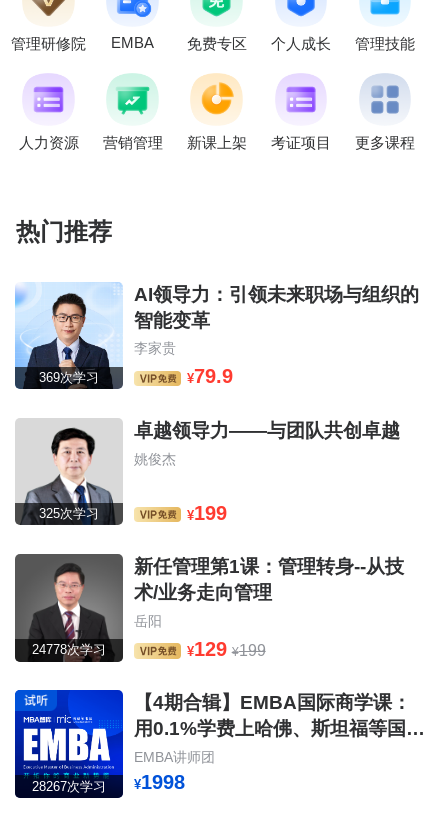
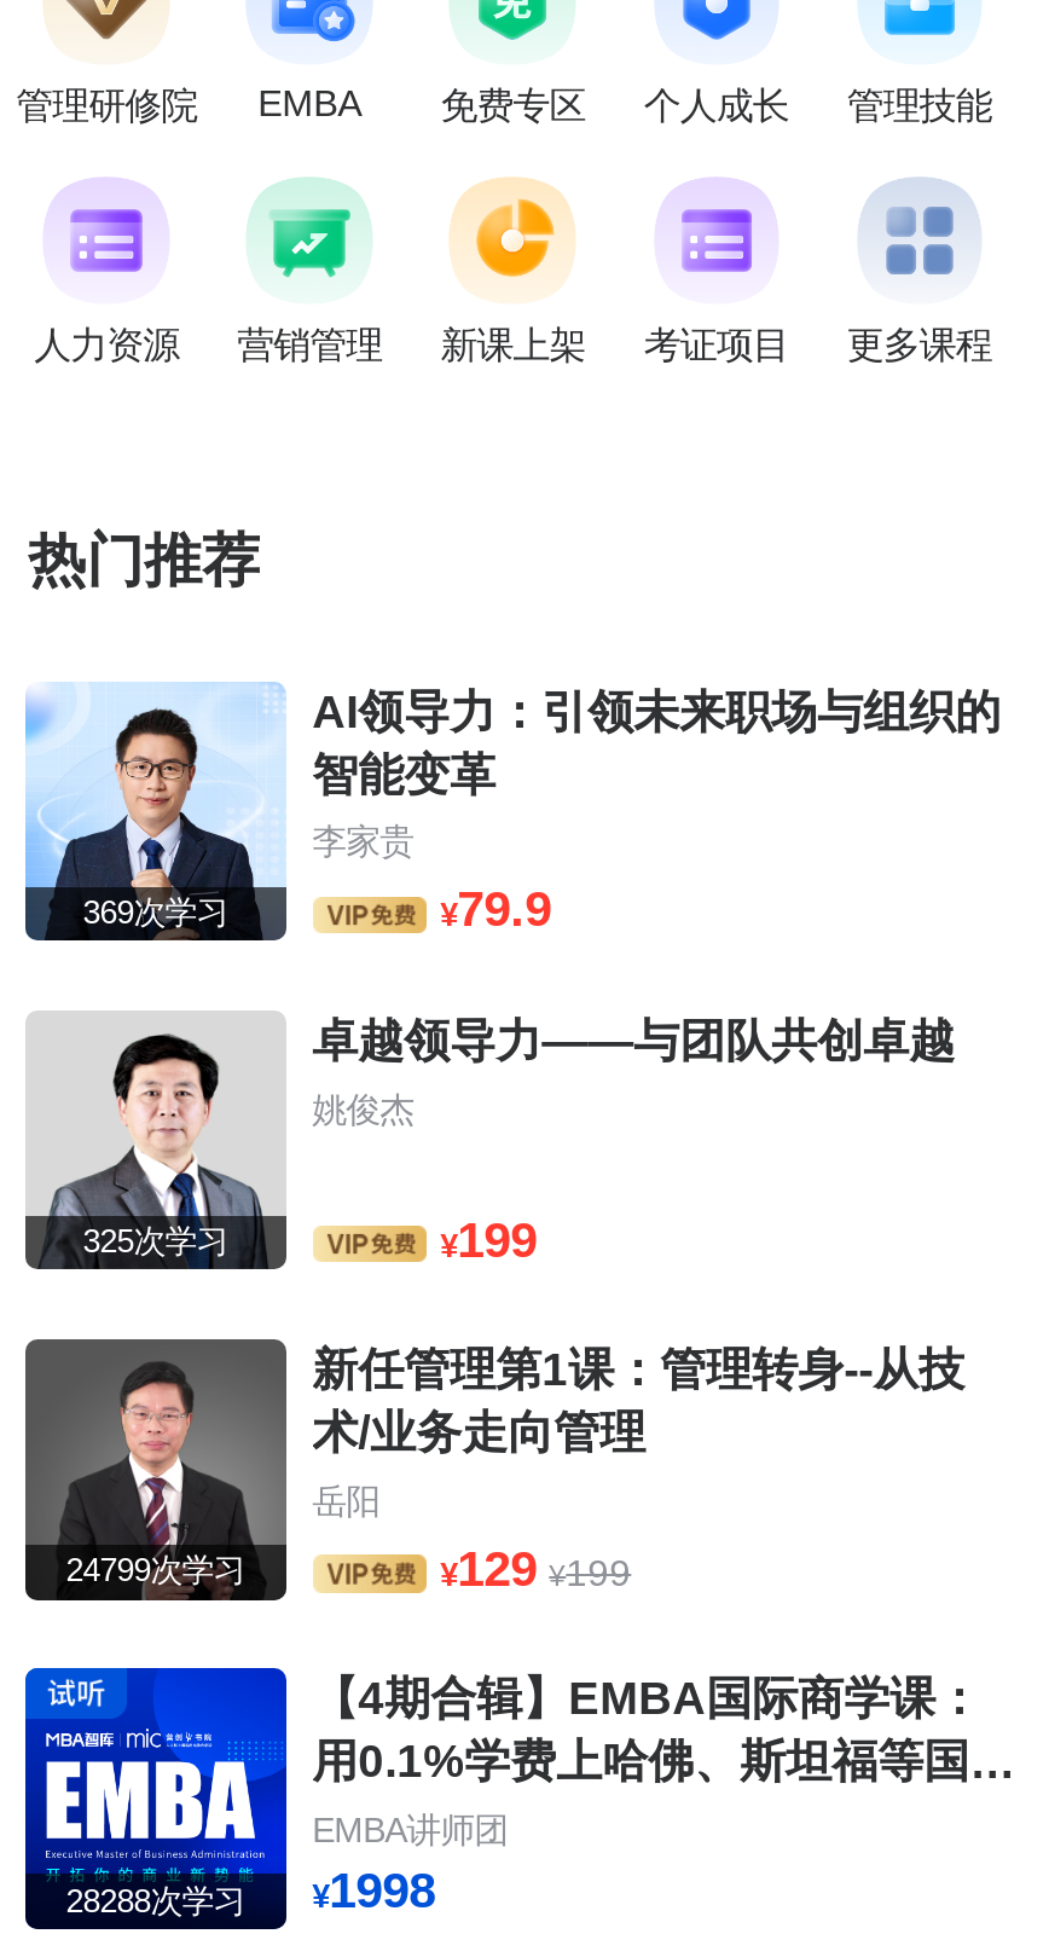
[32,642,106,657] 24778次学习 -> [66,1553,245,1589] 24799次学习
[32,771,185,794] 28267次学习 ¥1998 -> [66,1864,436,1919] 28288次学习 ¥1998

